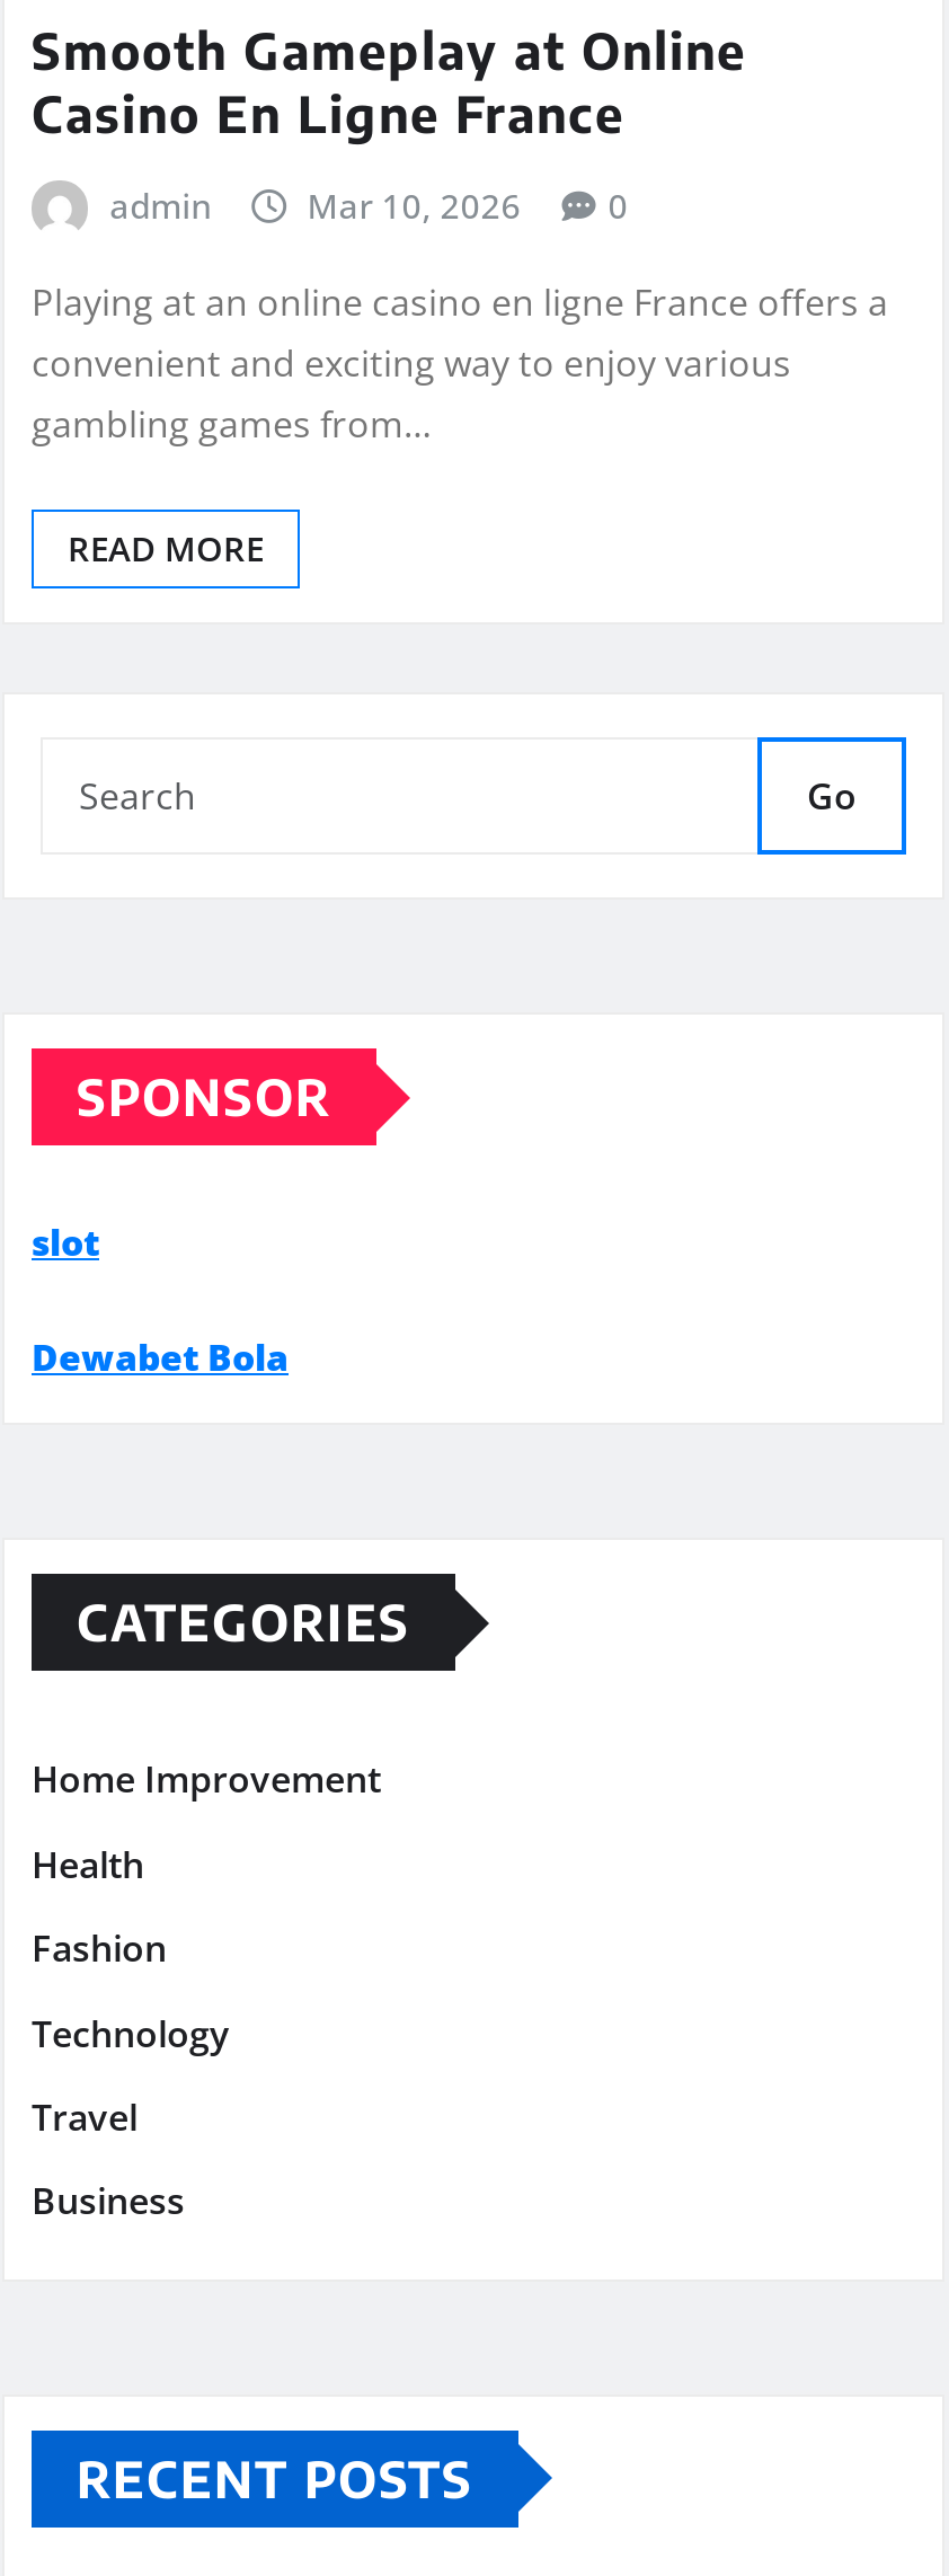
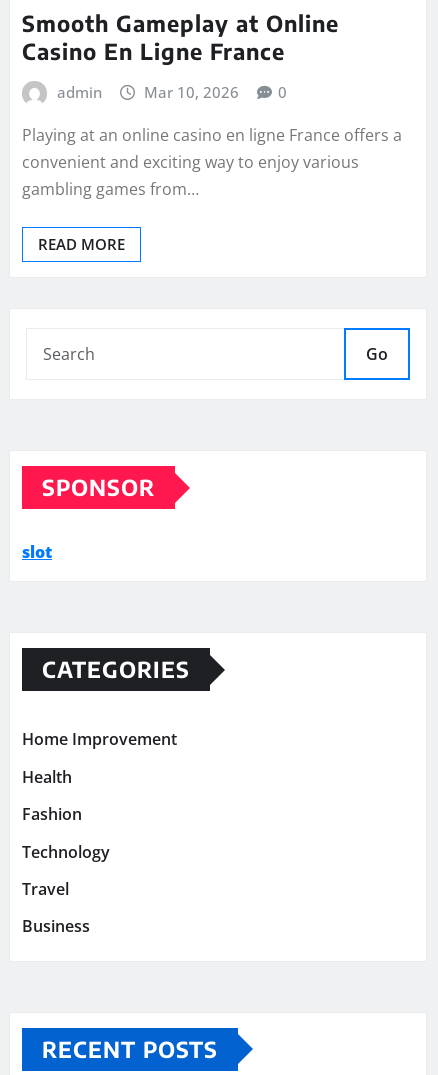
[32,1333,289,1383] Dewabet Bola -> none

